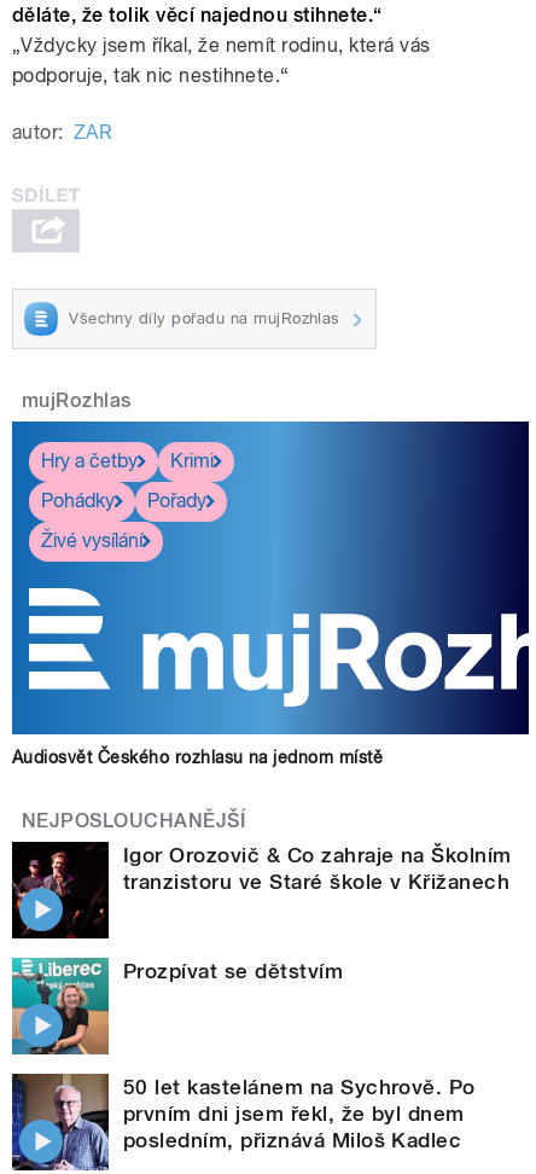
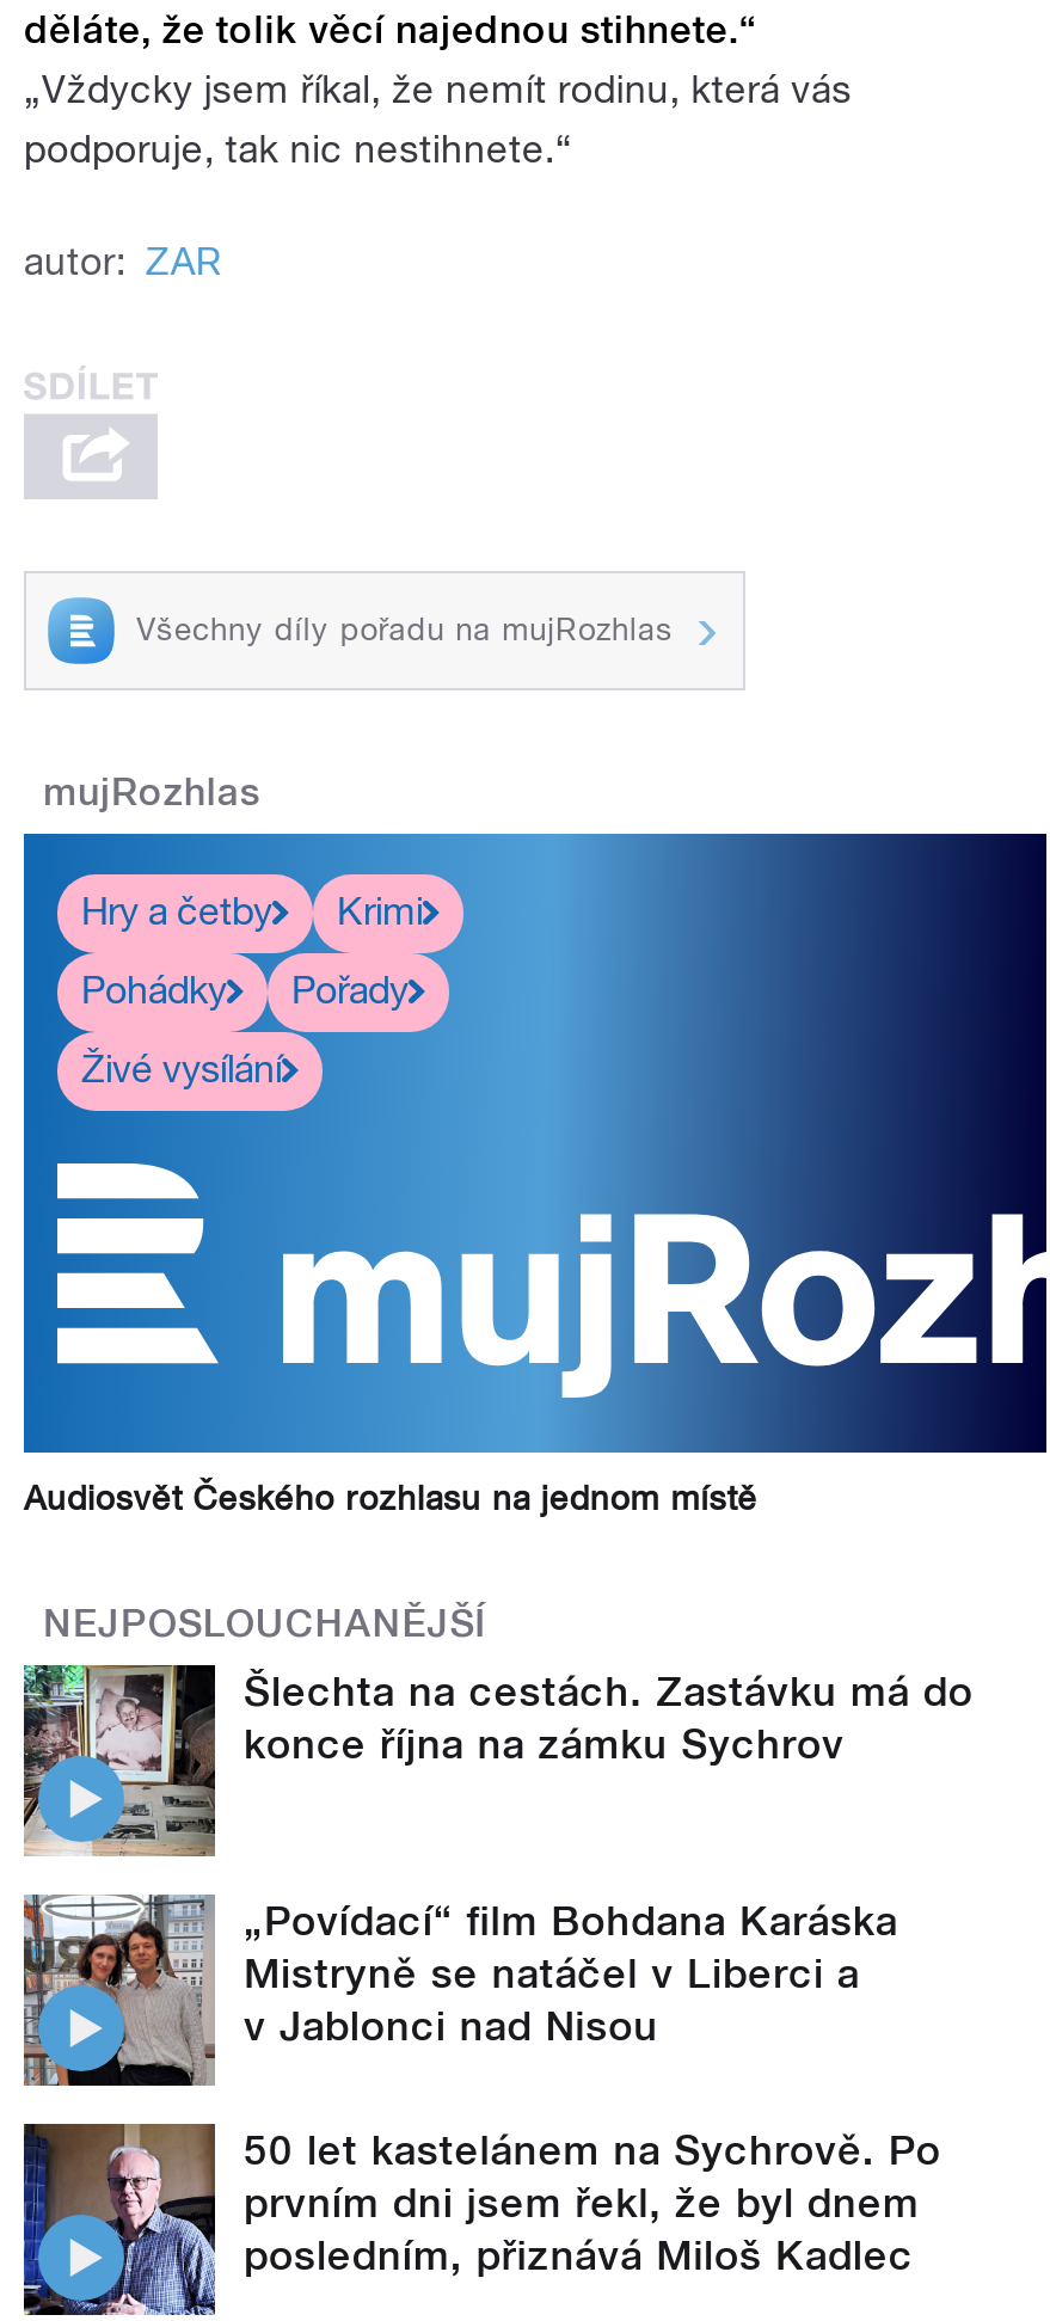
[11,841,512,940] [image] | Igor Orozovič & Co zahraje na Školním | tranzistoru ve Staré škole v Křižanech -> [22,1663,973,1859] [image] | Šlechta na cestách. Zastávku má do | konce října na zámku Sychrov
[11,957,343,1056] [image] | Prozpívat se dětstvím -> [22,1895,898,2088] [image] | „Povídací“ film Bohdana Karáska | Mistryně se natáčel v Liberci a | v Jablonci nad Nisou

